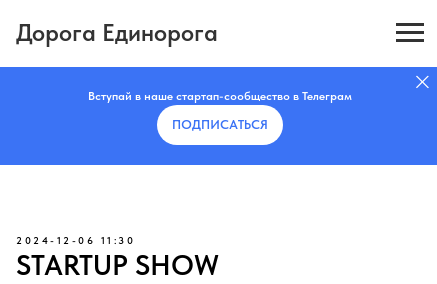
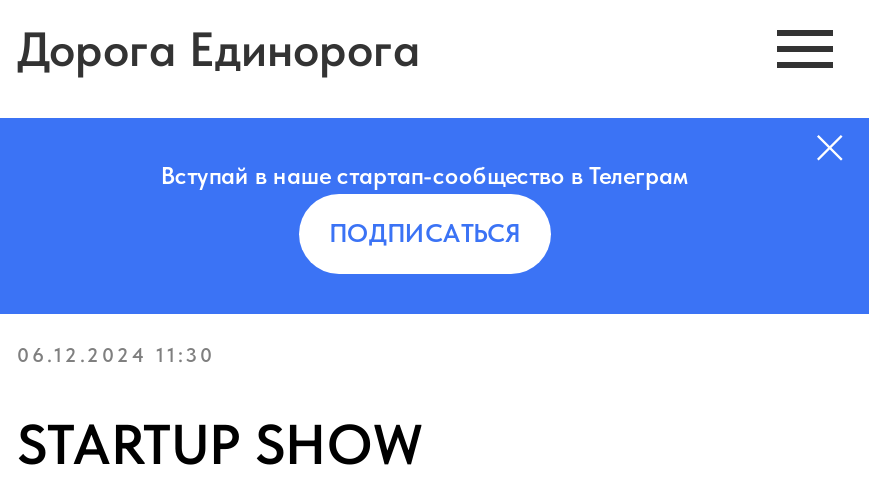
[16,234,135,246] 2024-12-06 11:30 -> [17,342,215,366] 06.12.2024 11:30

